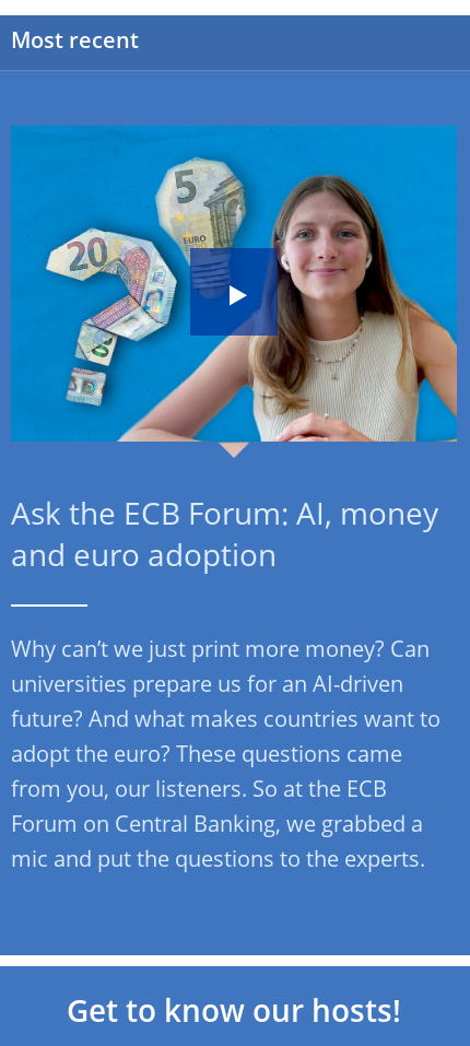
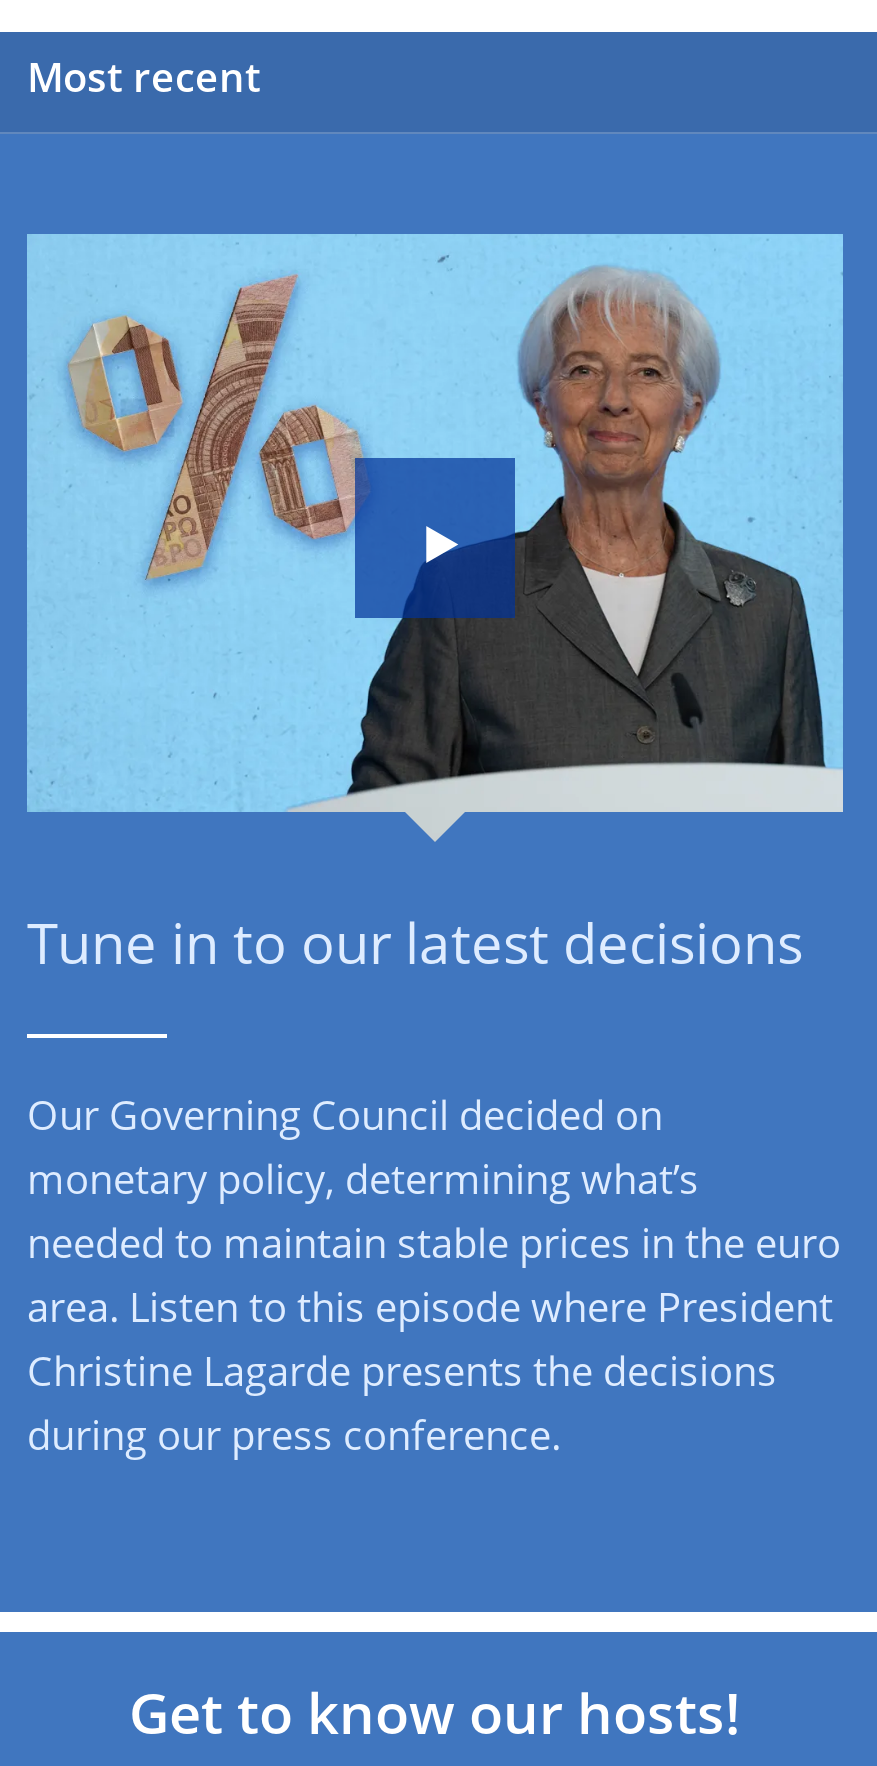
[11,126,458,453] [image] -> [27,232,845,812] [image]
[11,501,440,872] Ask the ECB Forum: AI, money | and euro adoption | Why can’t we just print more money? Can | universities prepare us for an AI-driven | future? And what makes countries want to | adopt the euro? These questions came | from you, our listeners. So at the ECB | Forum on Central Banking, we grabbed a | mic and put the questions to the experts. -> [27,922,841,1460] Tune in to our latest decisions | Our Governing Council decided on | monetary policy, determining what’s | needed to maintain stable prices in the euro | area. Listen to this episode where President | Christine Lagarde presents the decisions | during our press conference.

